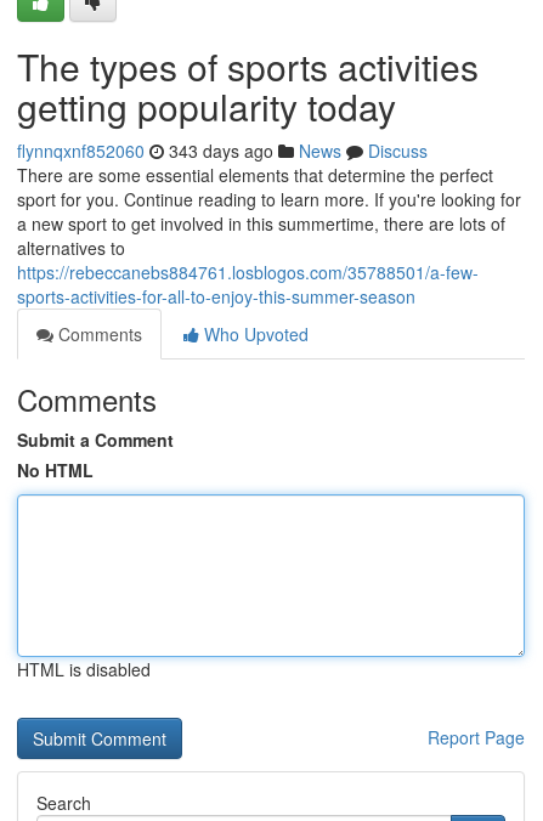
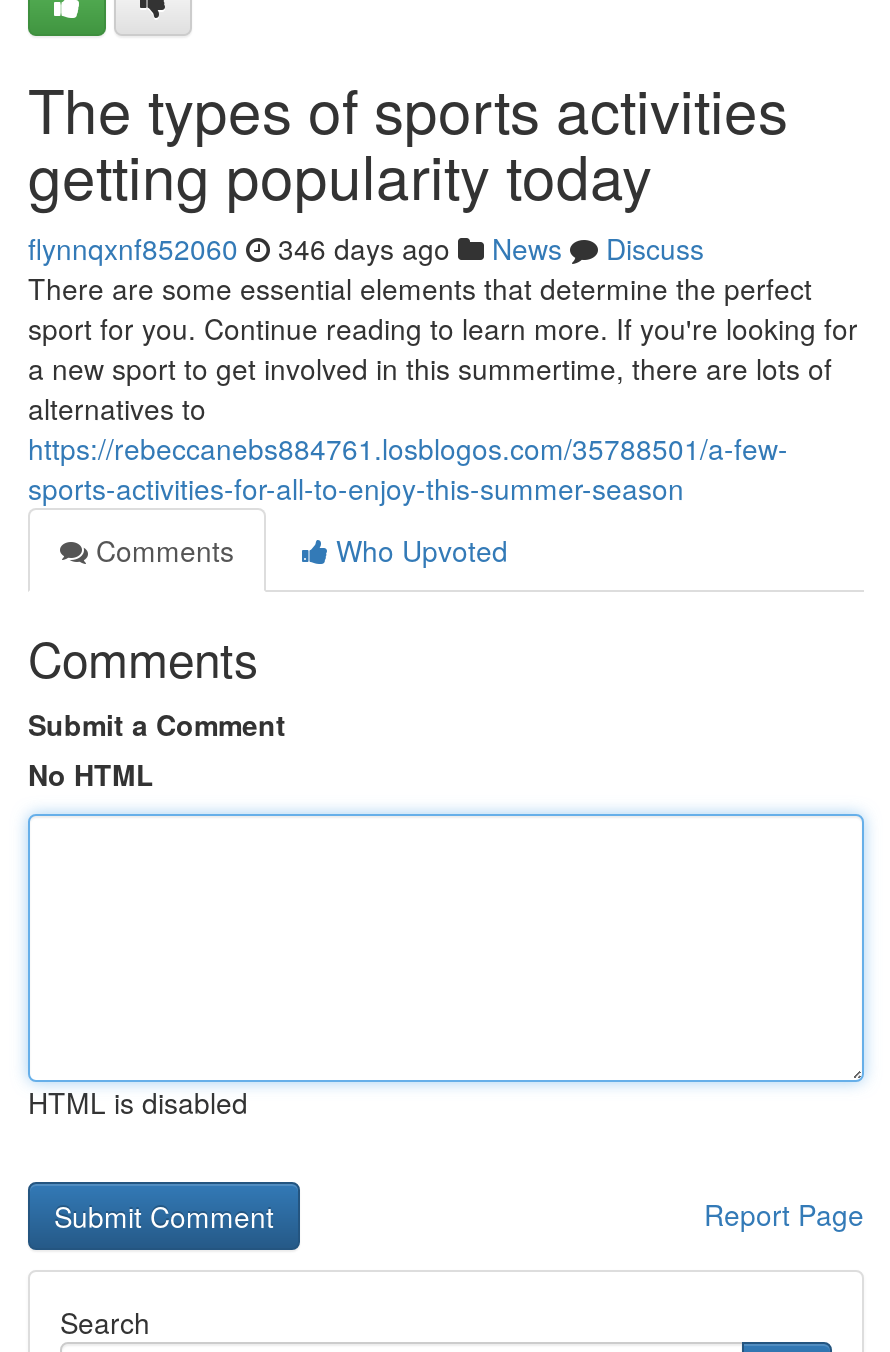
[17,138,428,163] flynnqxnf852060 343 days ago News Discuss -> [28,228,704,268] flynnqxnf852060 346 days ago News Discuss

